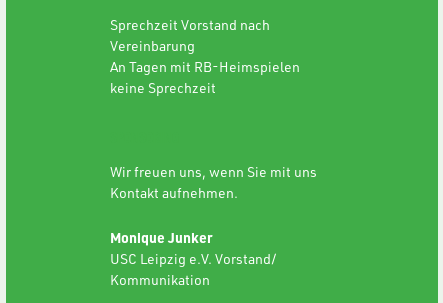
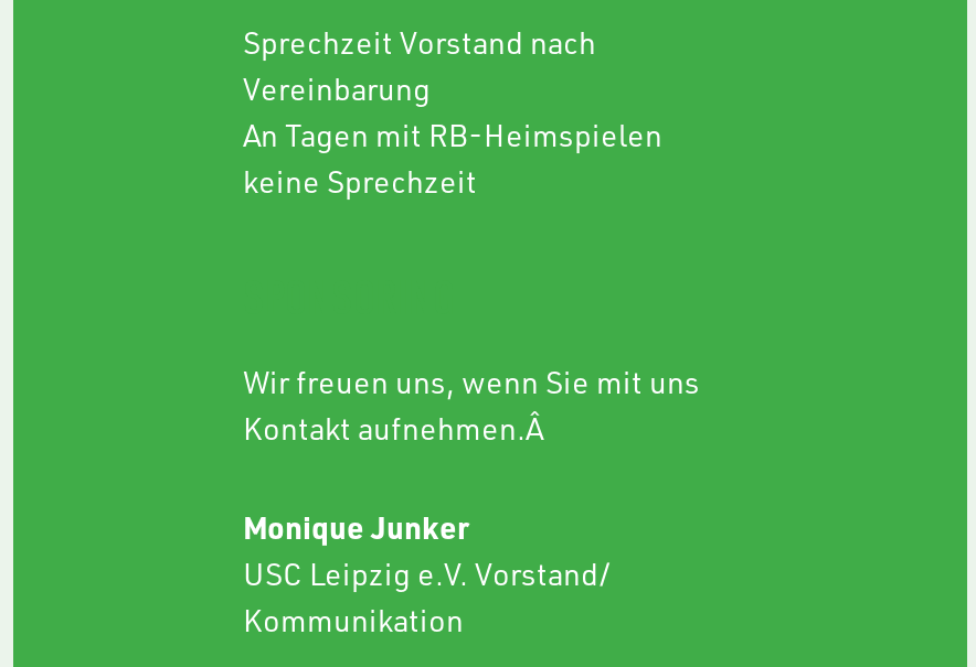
[110,183,238,202] Kontakt aufnehmen. -> [243,407,550,448] Kontakt aufnehmen.Â

